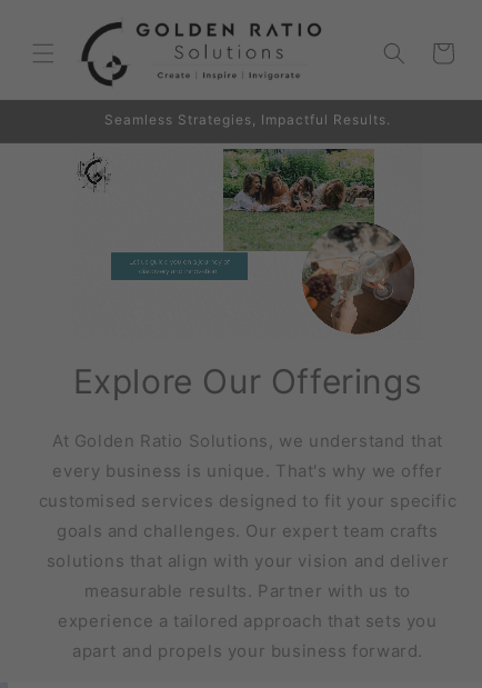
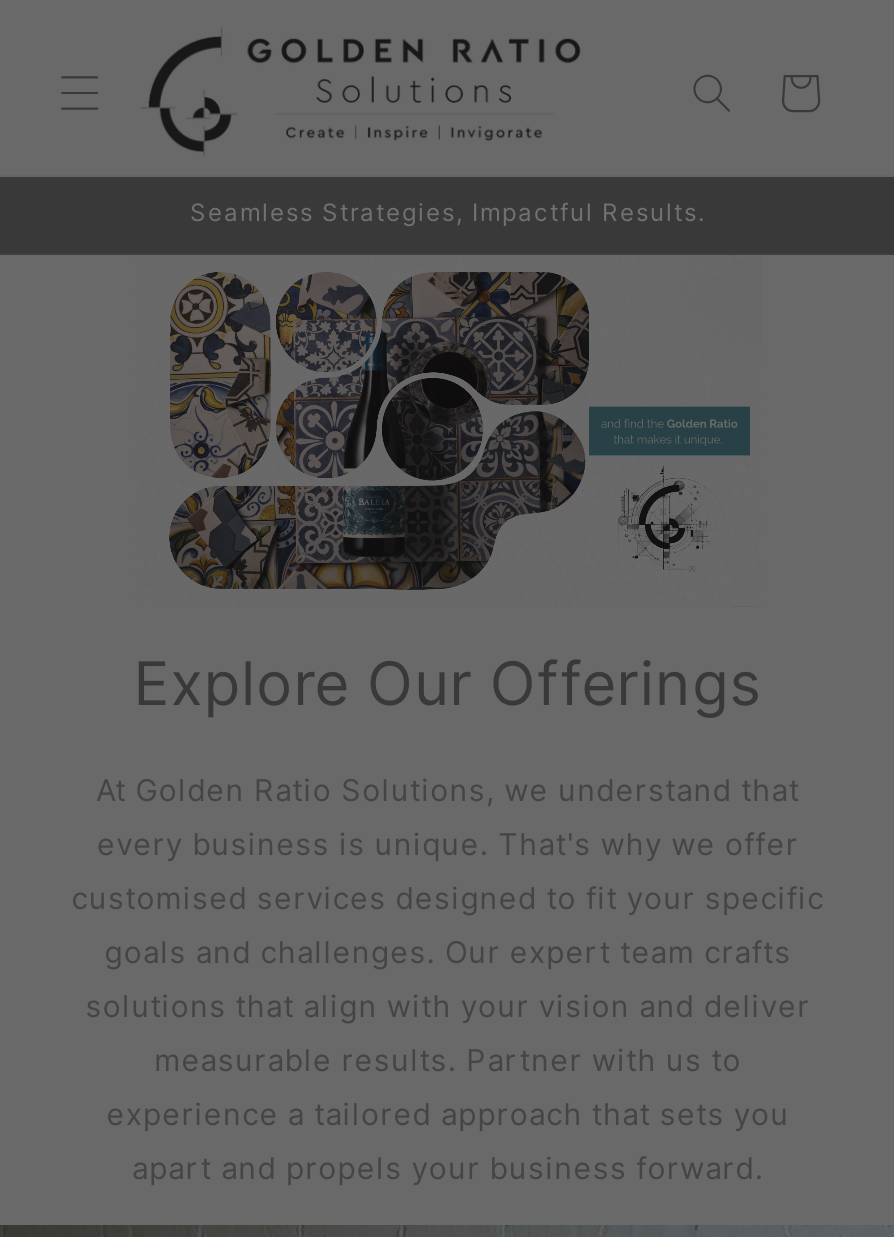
[77,148,415,336] [image] -> [144,265,752,599] [image]

